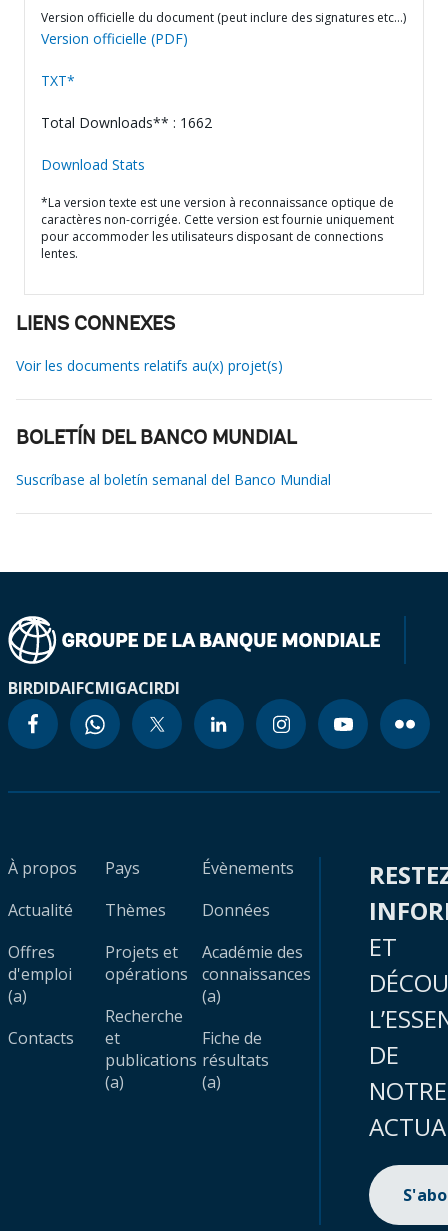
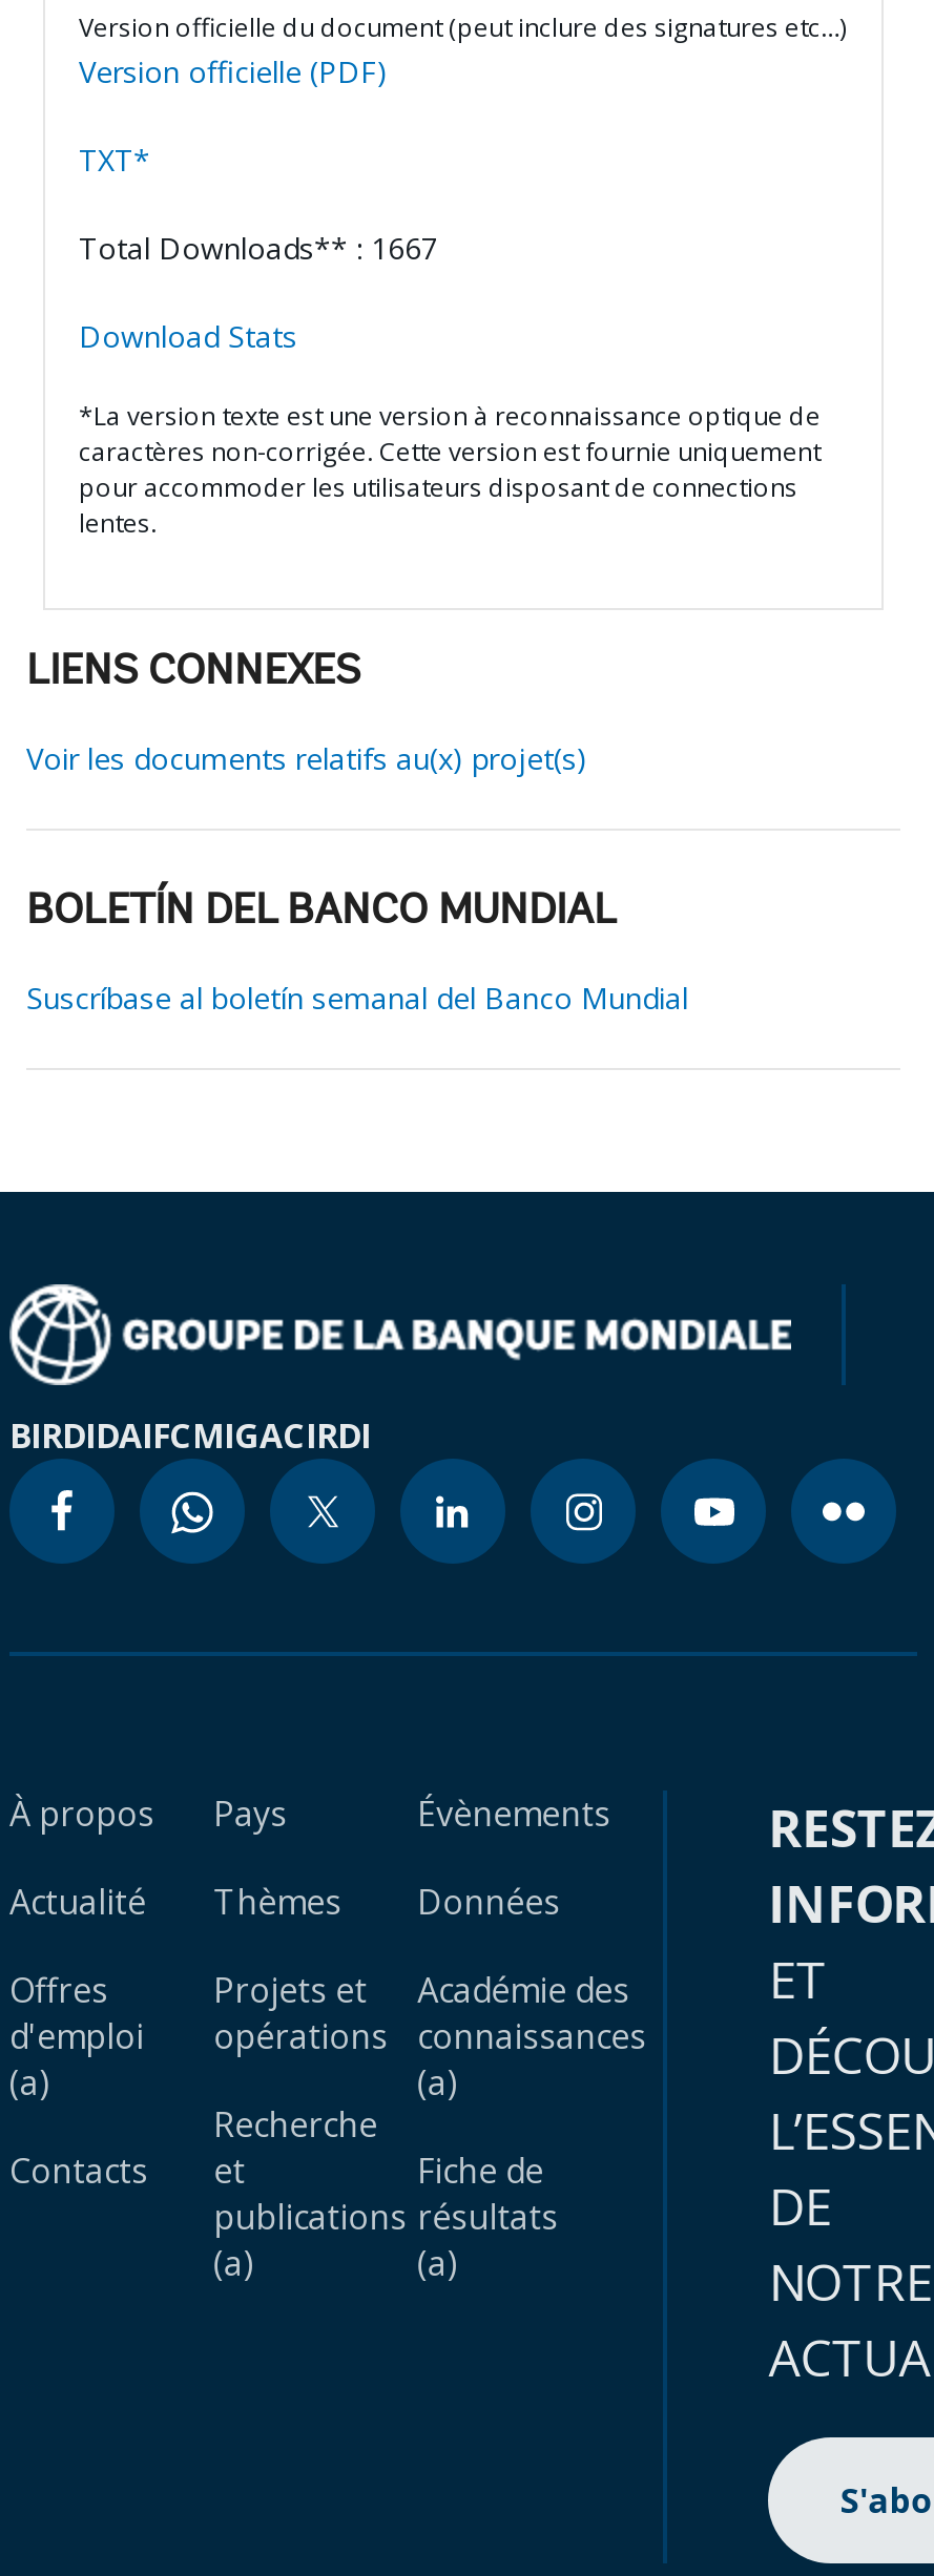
[41,113,212,132] Total Downloads** : 1662 -> [79,228,438,268] Total Downloads** : 1667

